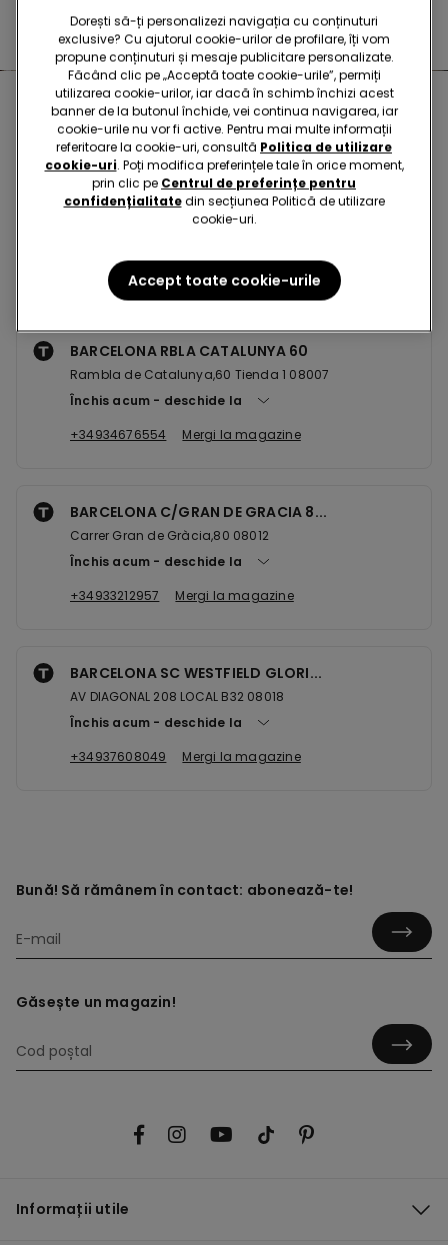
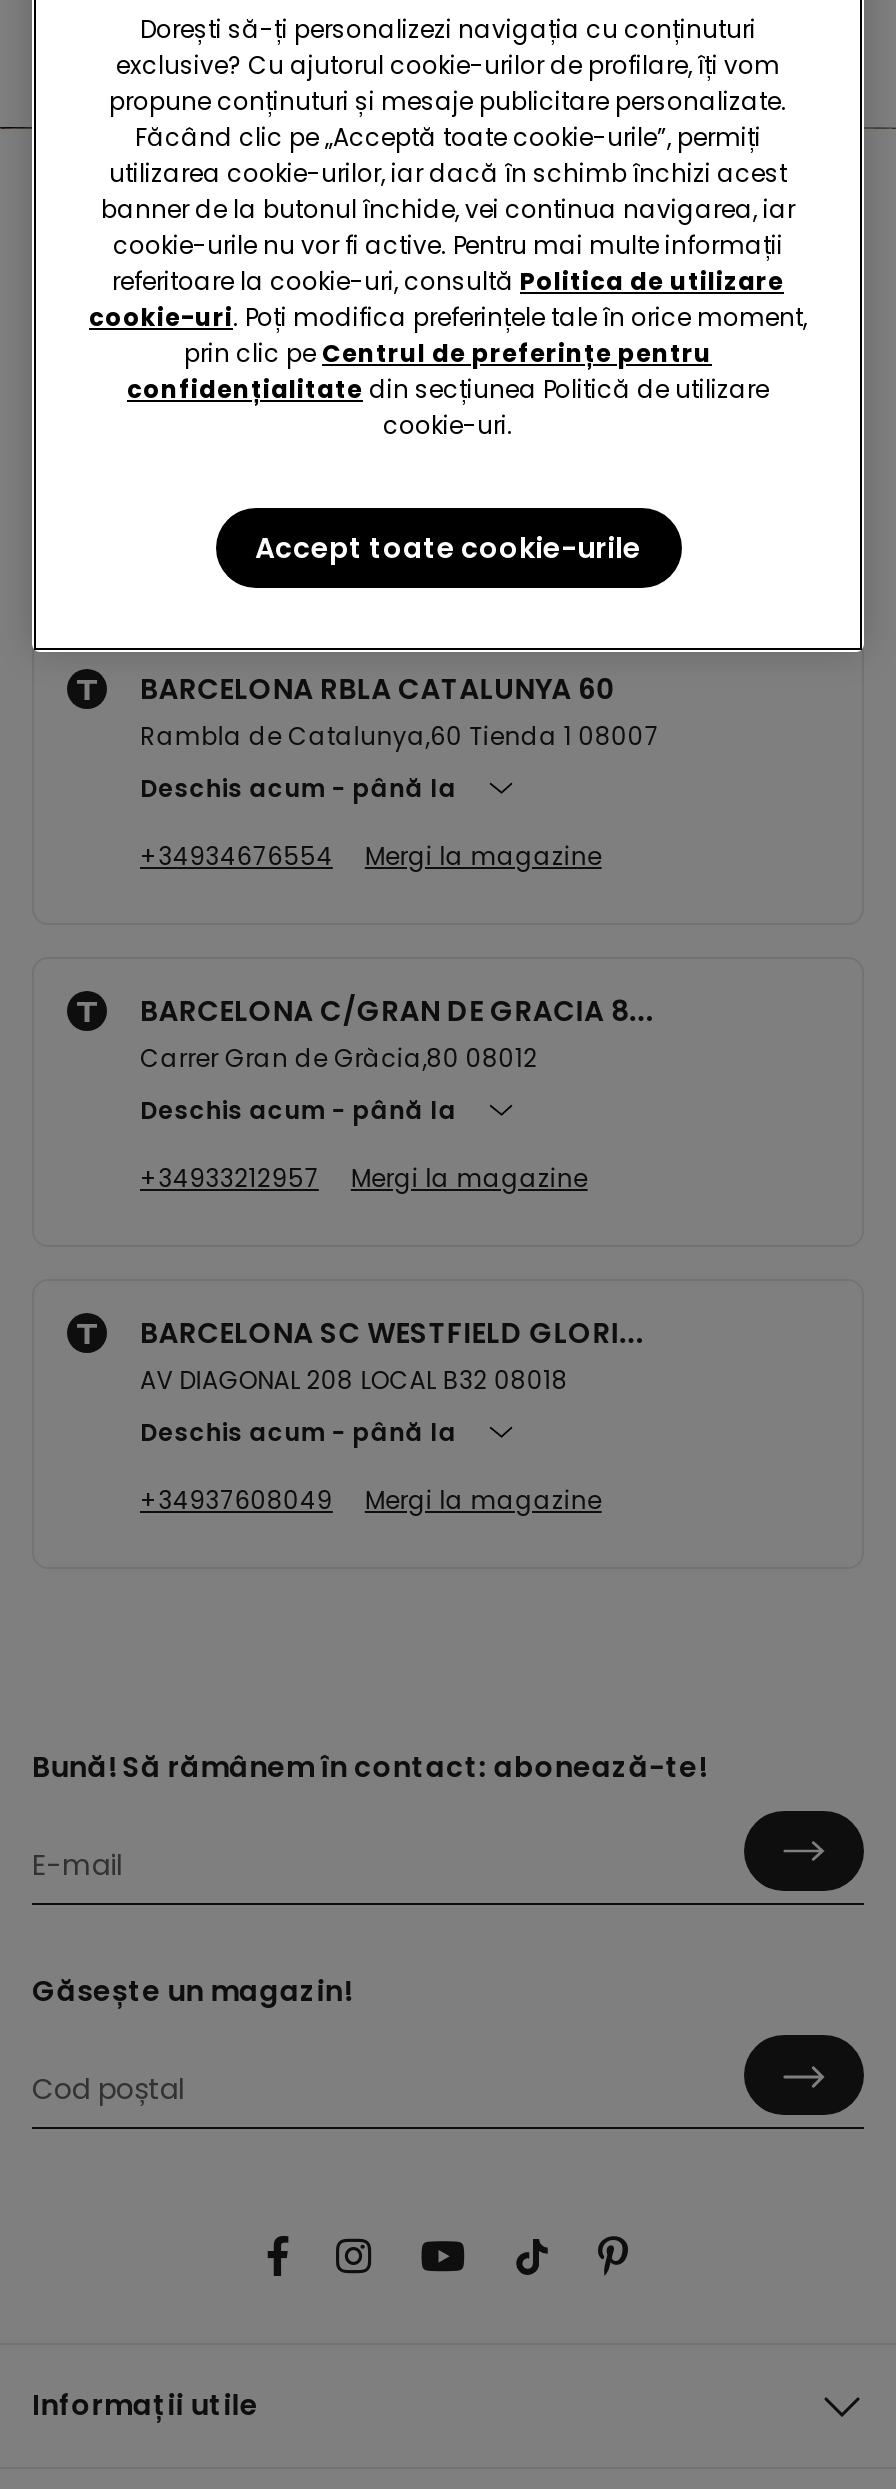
[70,392,150,409] Închis acum -> [140,771,325,805] Deschis acum
[164,392,245,409] deschide la -> [352,771,463,805] până la
[70,553,150,570] Închis acum -> [140,1093,325,1127] Deschis acum
[164,553,245,570] deschide la -> [352,1093,463,1127] până la
[70,714,150,731] Închis acum -> [140,1415,325,1449] Deschis acum
[164,714,245,731] deschide la -> [352,1415,463,1449] până la

